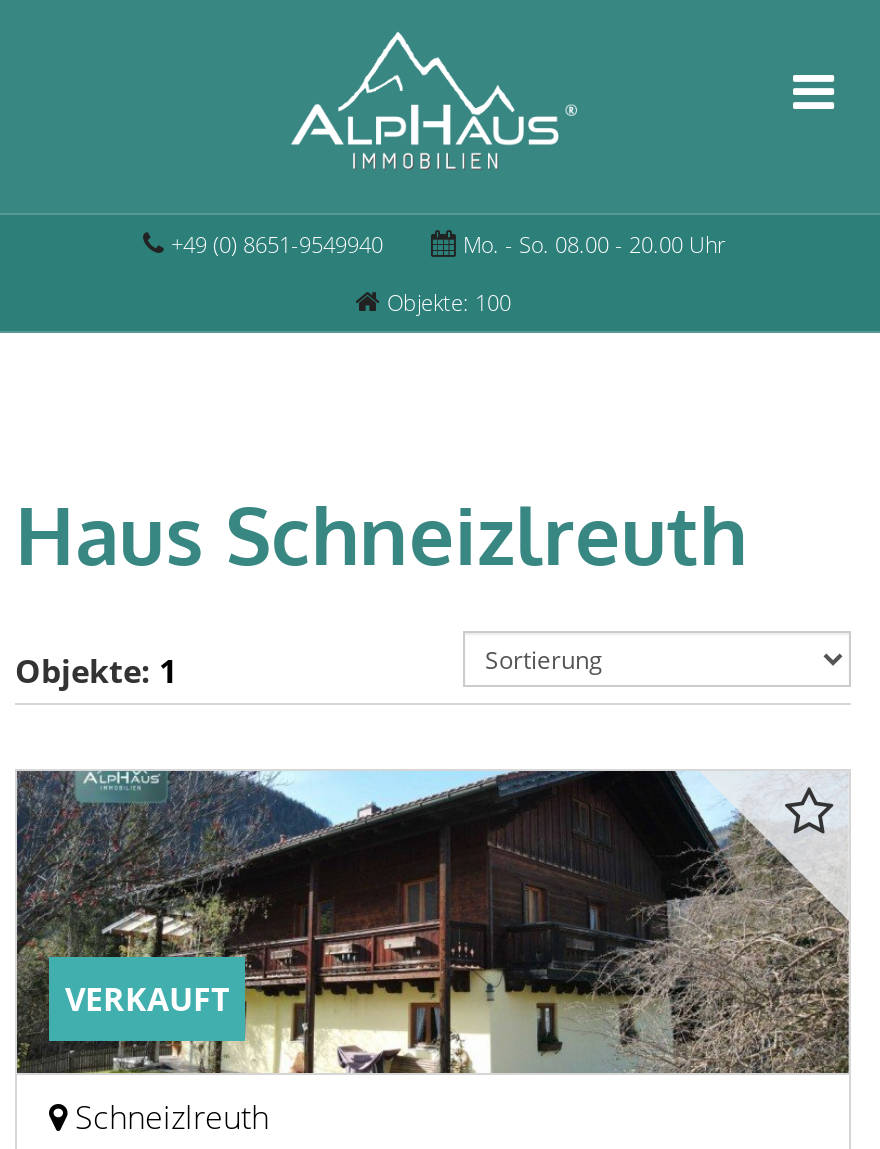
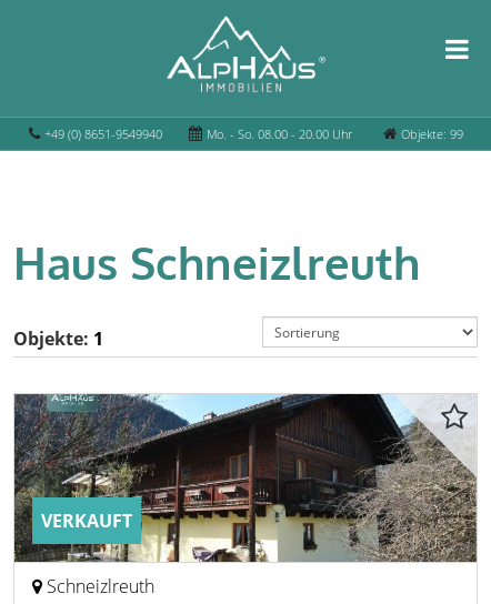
[381,287,511,317] Objekte: 100 -> [398,125,463,142] Objekte: 99

